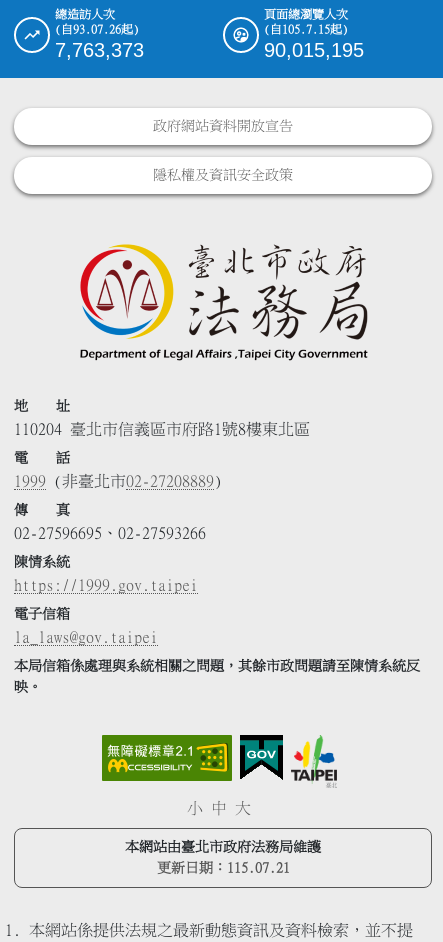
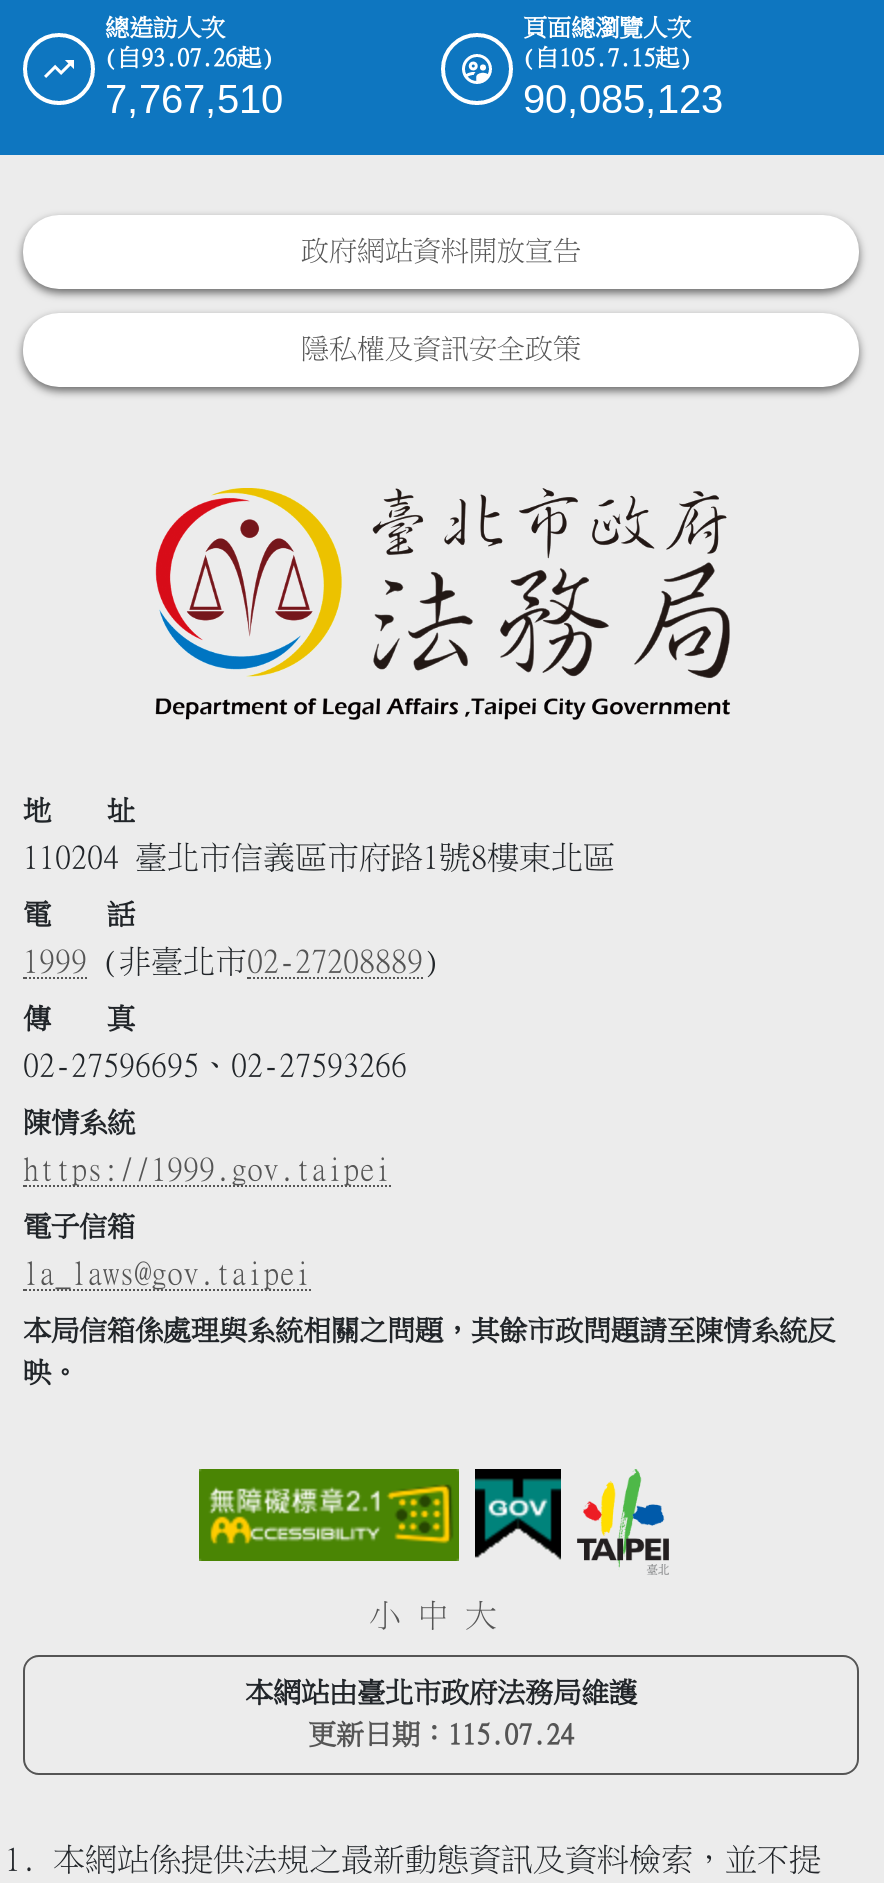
[55,39,144,61] 7,763,373 -> [105,78,283,122] 7,767,510
[264,39,364,61] 90,015,195 -> [523,78,723,122] 90,085,123
[156,860,289,874] 更新日期：115.07.21 -> [308,1720,574,1748] 更新日期：115.07.24

